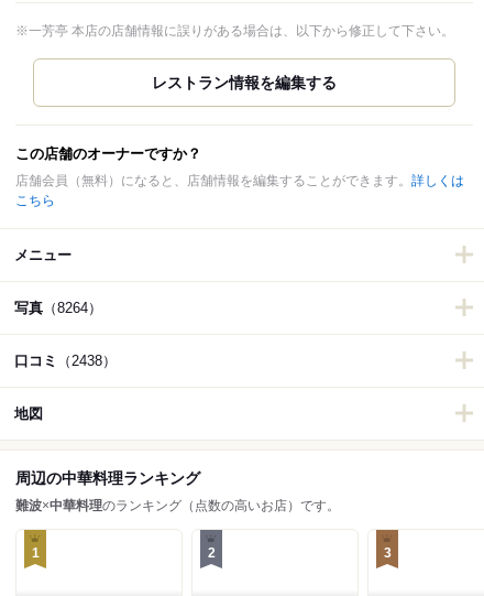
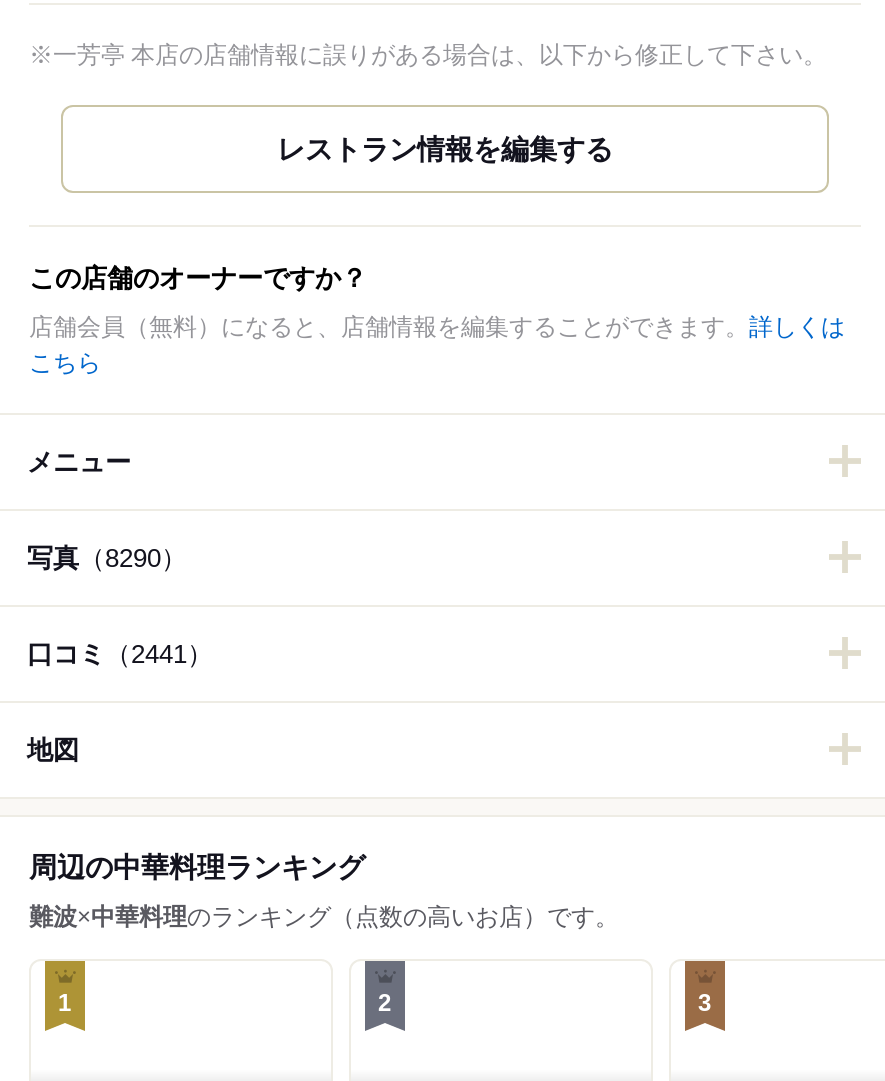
[14,300,102,316] 写真（8264） -> [27,543,187,573] 写真（8290）
[14,352,117,369] 口コミ（2438） -> [27,639,213,669] 口コミ（2441）

